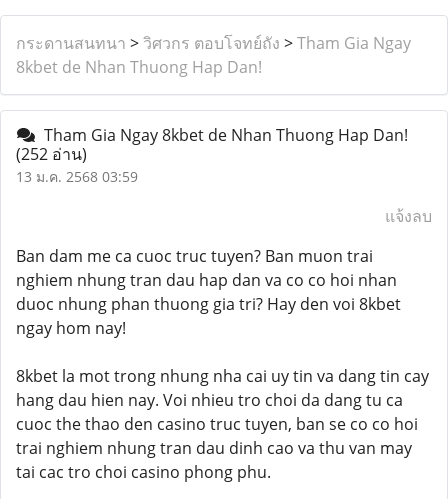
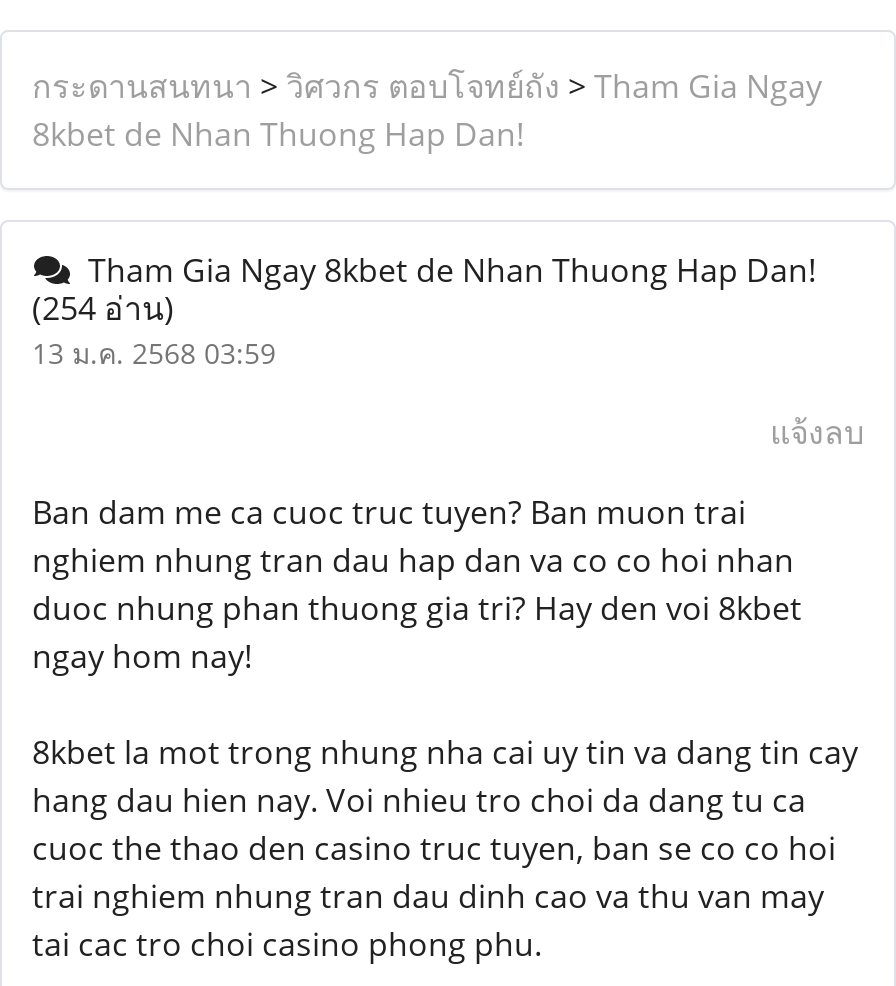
[16,143,87,165] (252 อ่าน) -> [32,286,174,330] (254 อ่าน)

